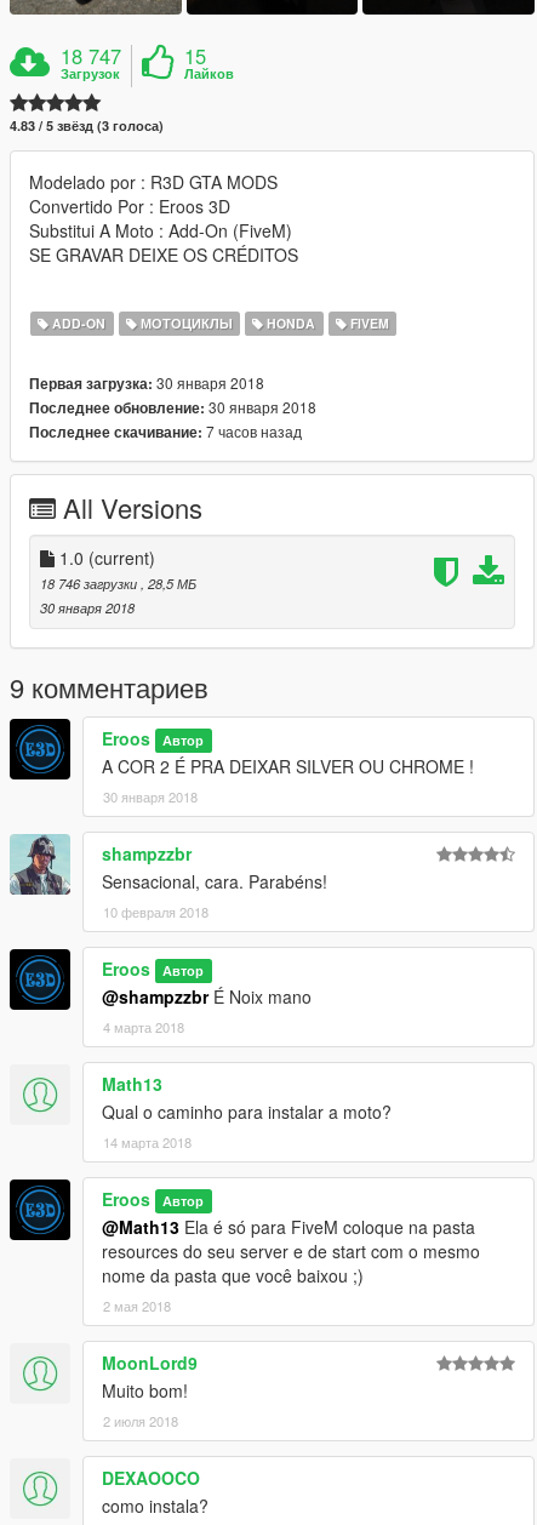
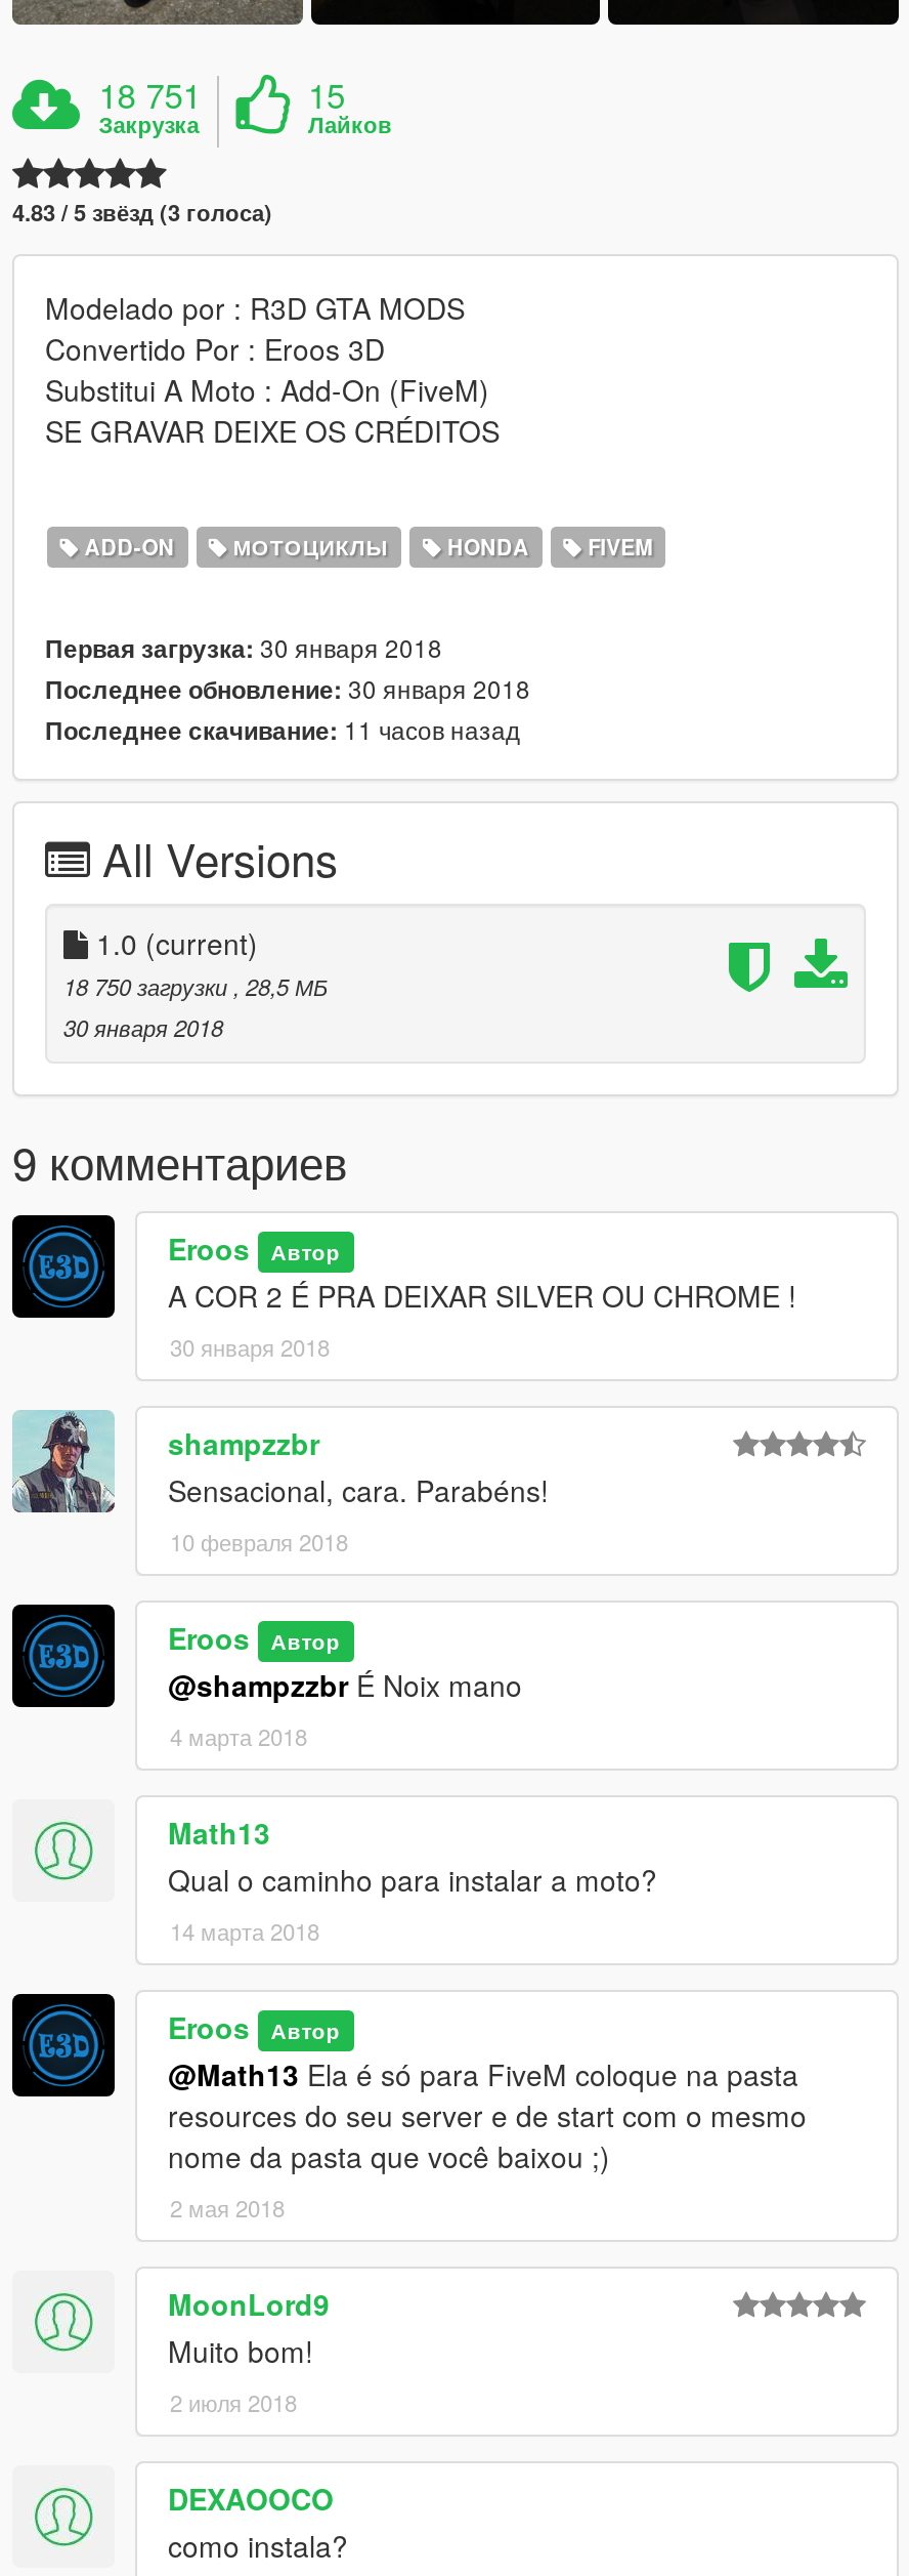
[61,41,121,83] 18 747 | Загрузок -> [99,70,201,140] 18 751 | Закрузка
[29,421,302,443] Последнее скачивание: 7 часов назад -> [45,712,520,748] Последнее скачивание: 11 часов назад
[40,574,196,593] 18 746 загрузки, 28,5 МБ -> [63,970,328,1003] 18 750 загрузки, 28,5 МБ

